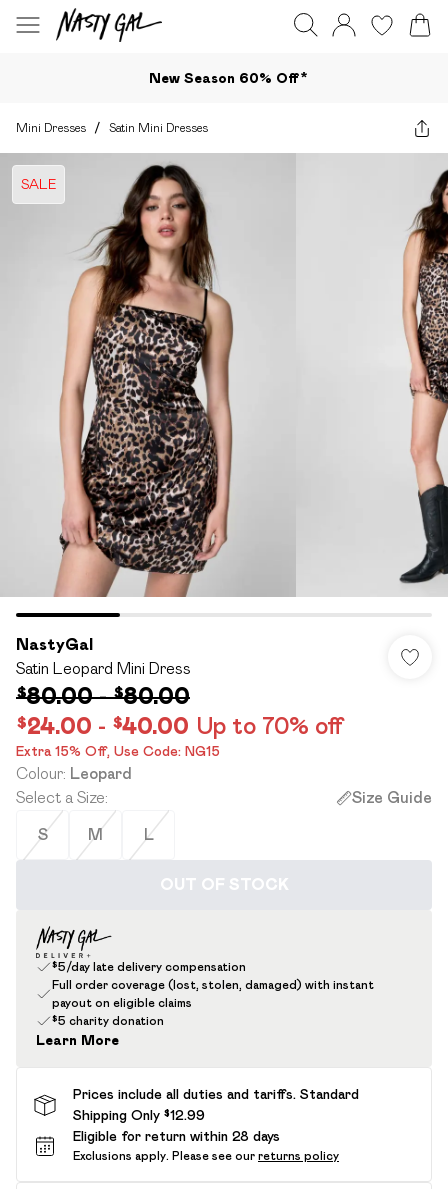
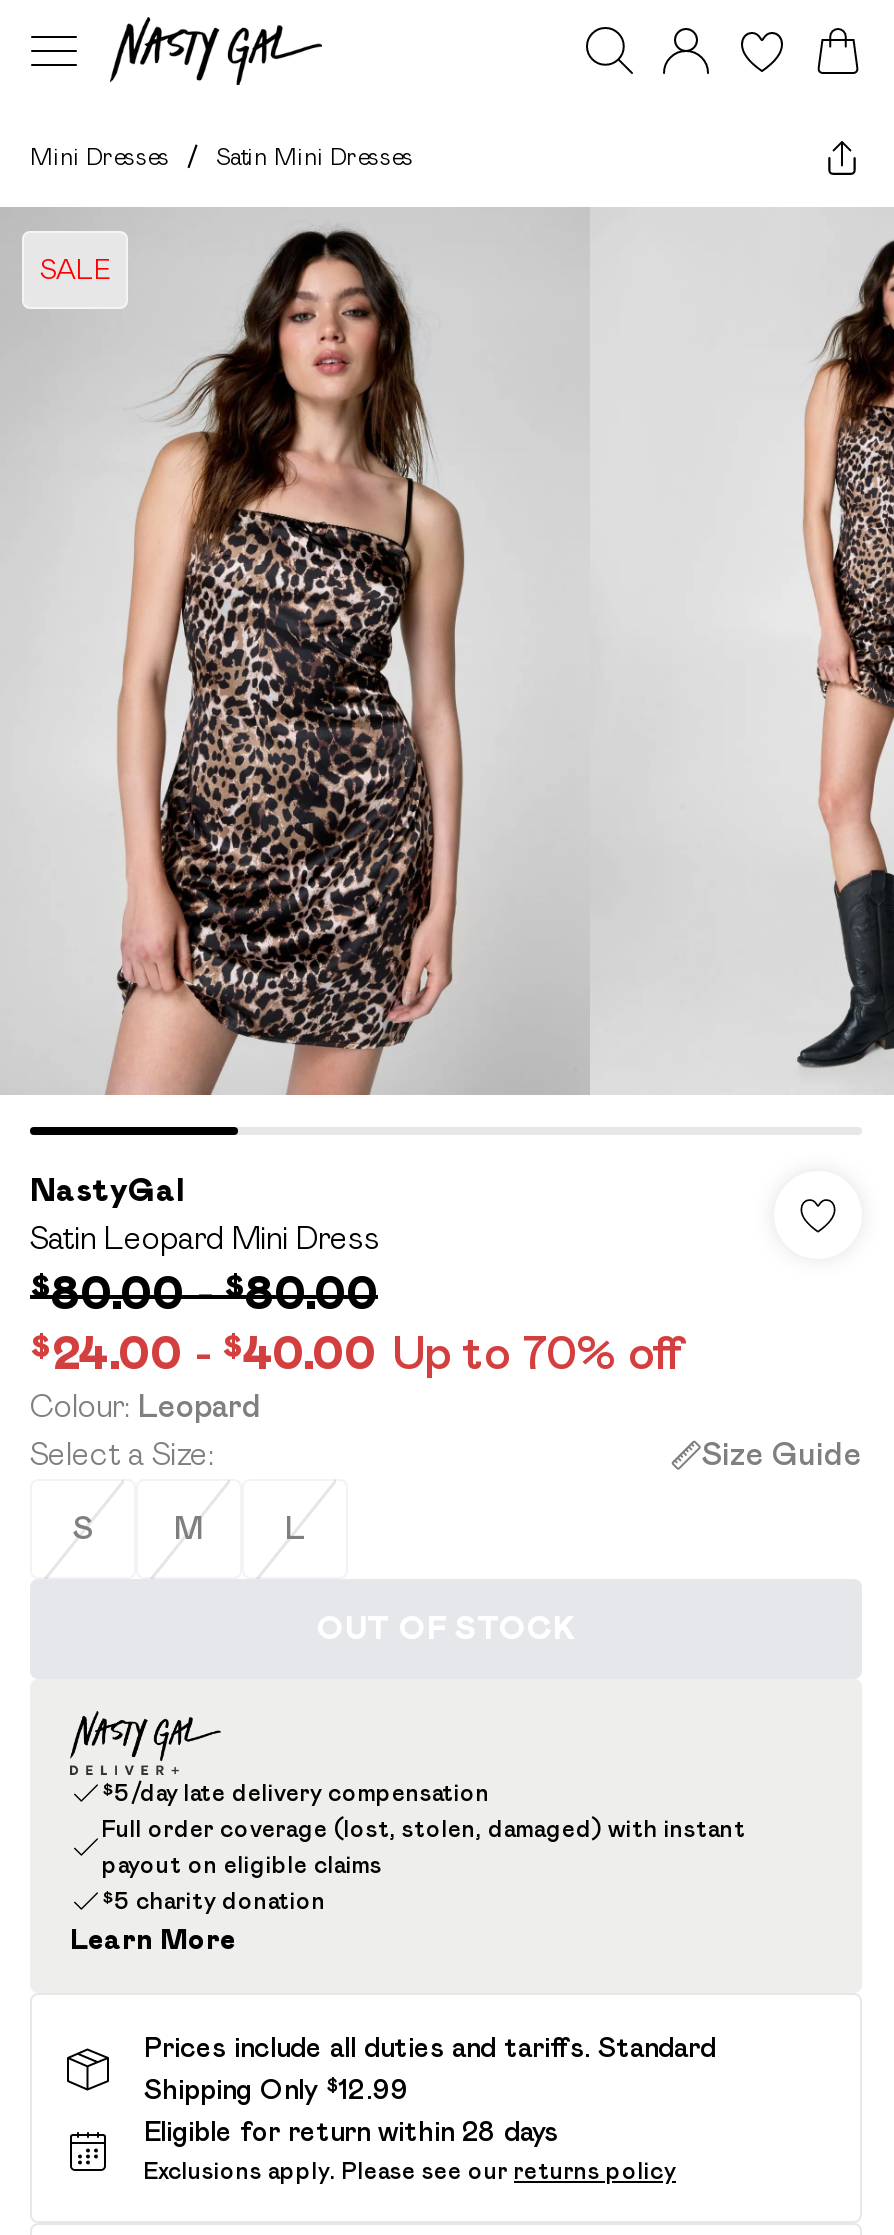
[148,69,307,85] New Season 60% Off* -> none
[16,743,220,759] Extra 15% Off, Use Code: NG15 -> none

